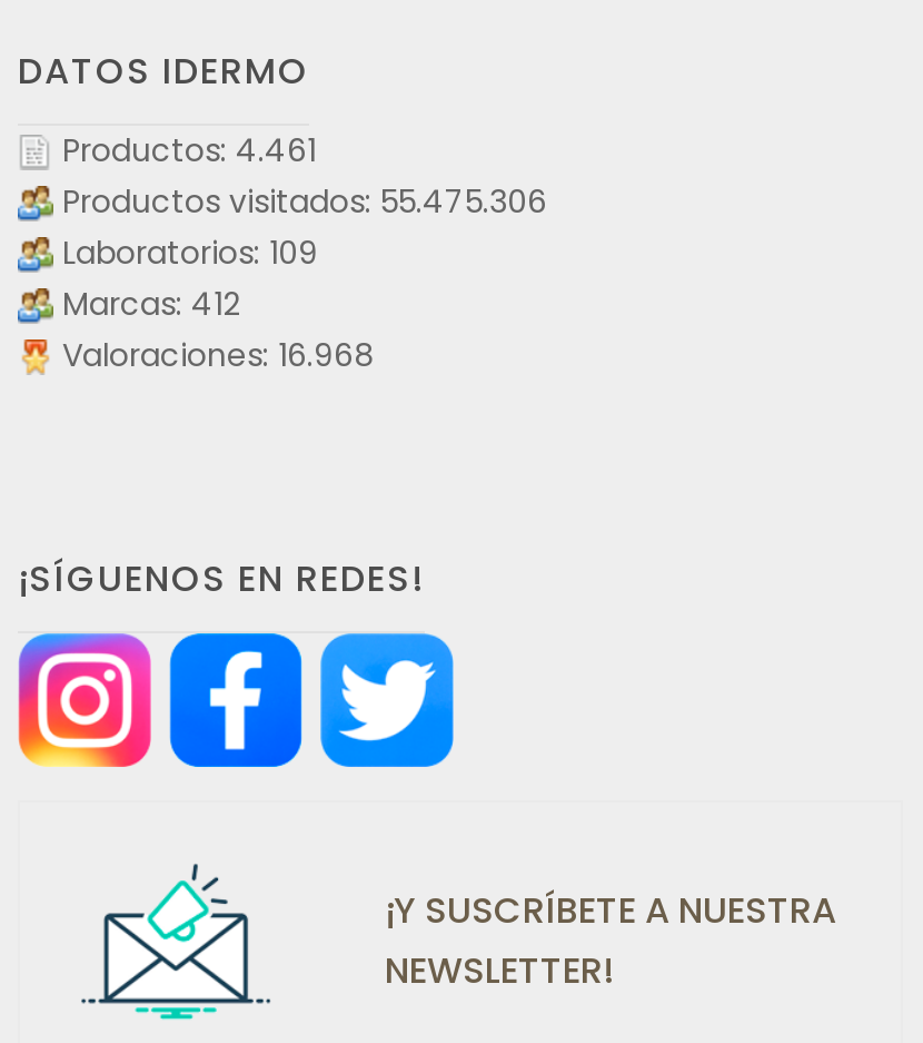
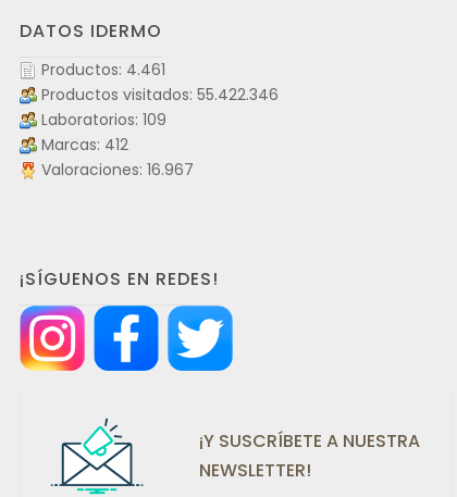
[62,179,547,224] Productos visitados: 55.475.306 -> [41,84,279,105] Productos visitados: 55.422.346
[62,333,374,377] Valoraciones: 16.968 -> [41,159,194,181] Valoraciones: 16.967

